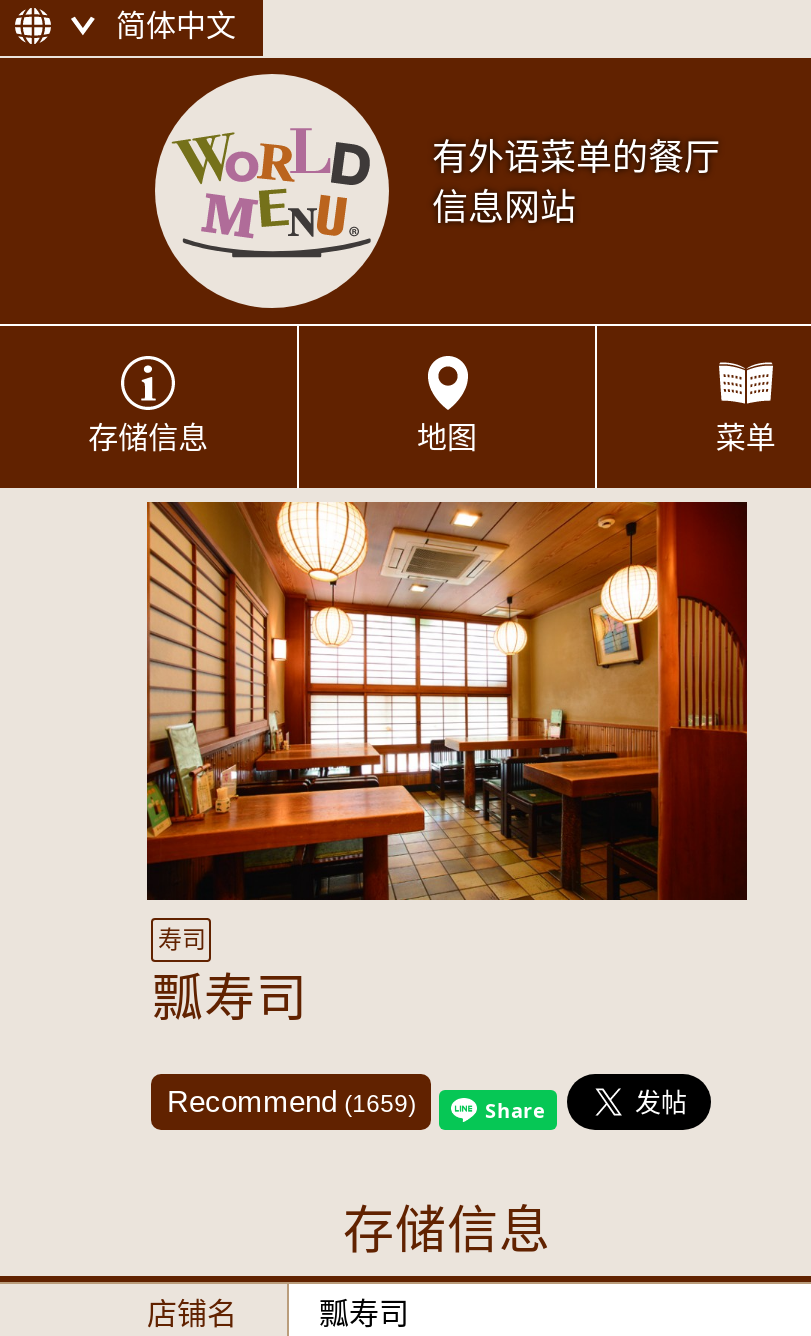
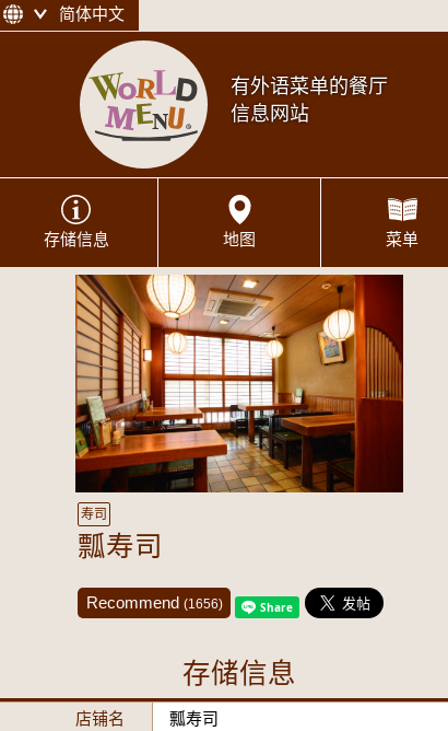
[167,1084,416,1118] Recommend (1659) -> [86,593,222,612] Recommend (1656)

